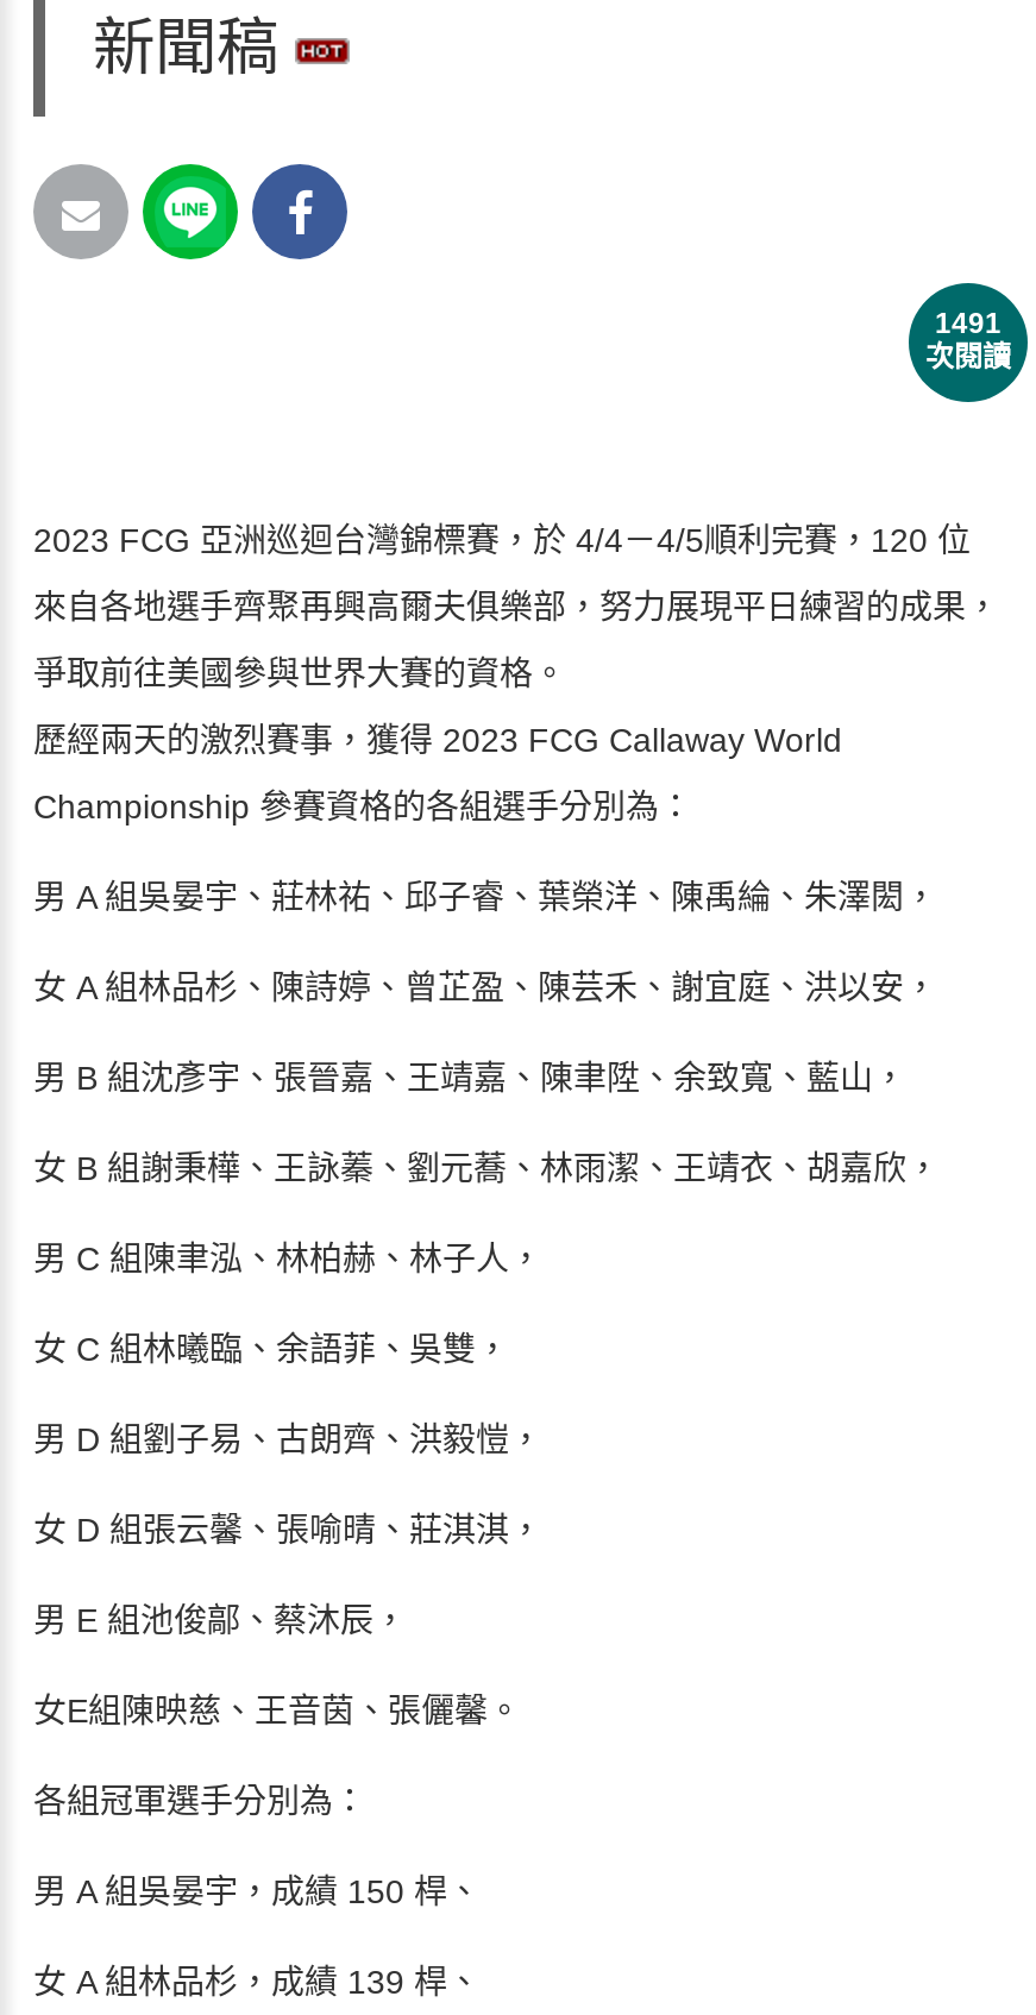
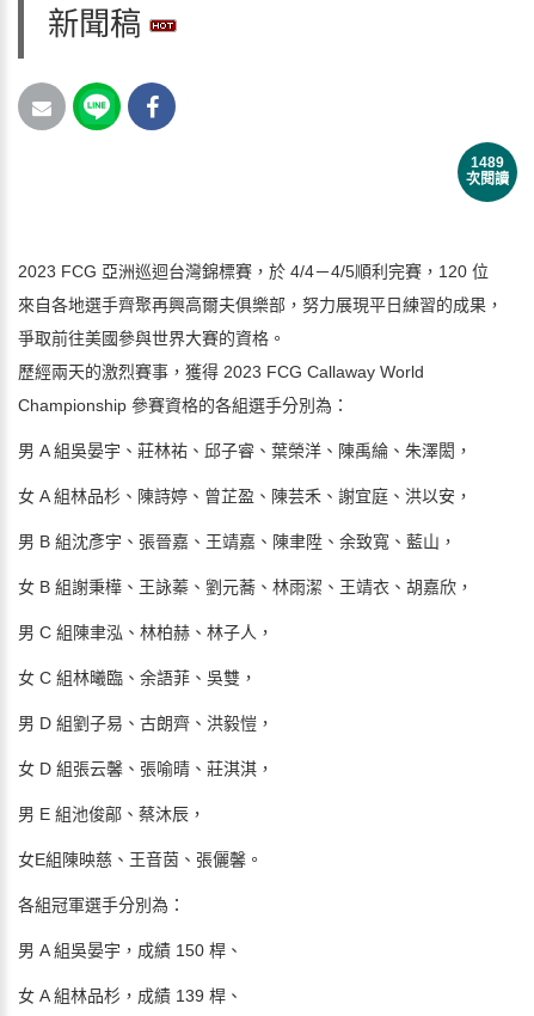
[935,306,1002,339] 1491 -> [471,154,504,170] 1489

